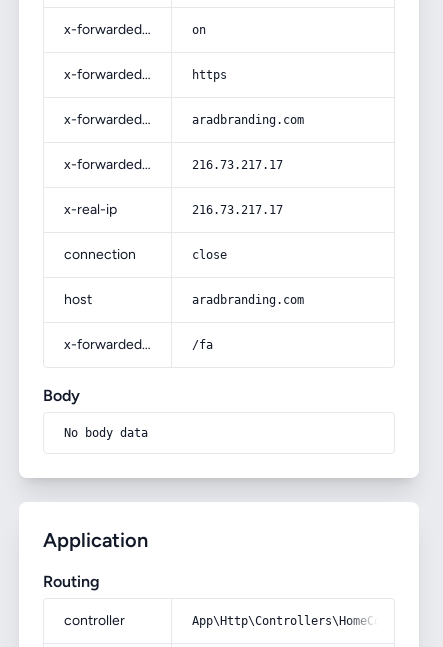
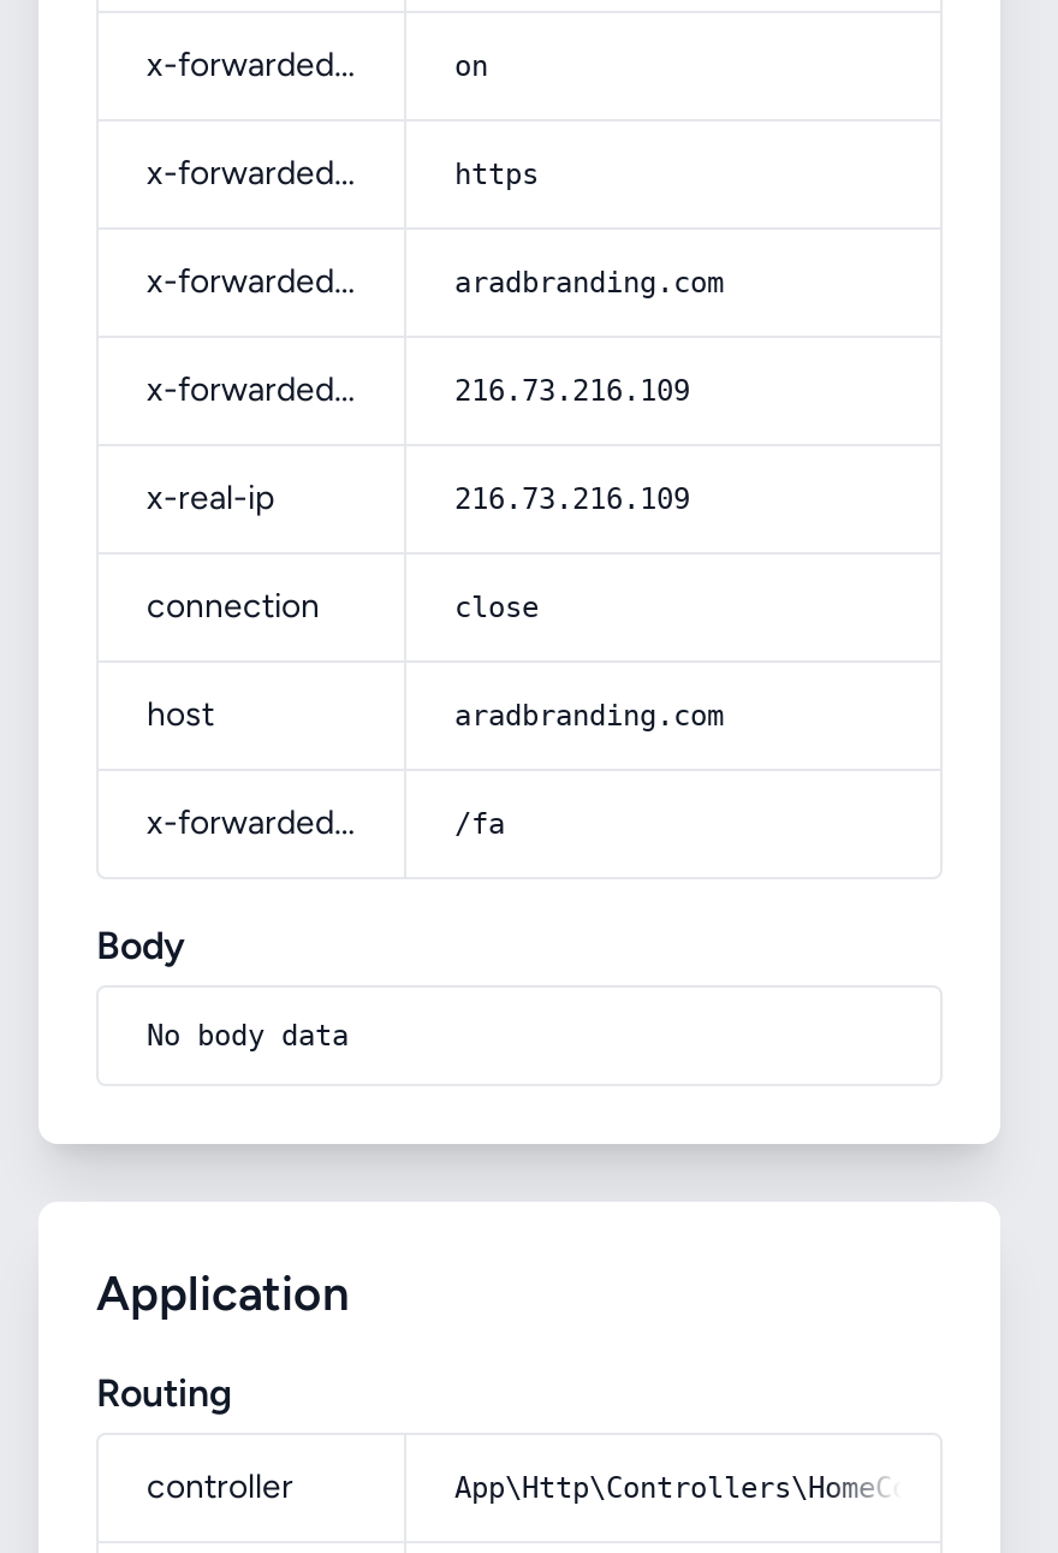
[192,158,283,172] 216.73.217.17 -> [454,374,690,408] 216.73.216.109
[192,203,283,217] 216.73.217.17 -> [454,482,690,516] 216.73.216.109

